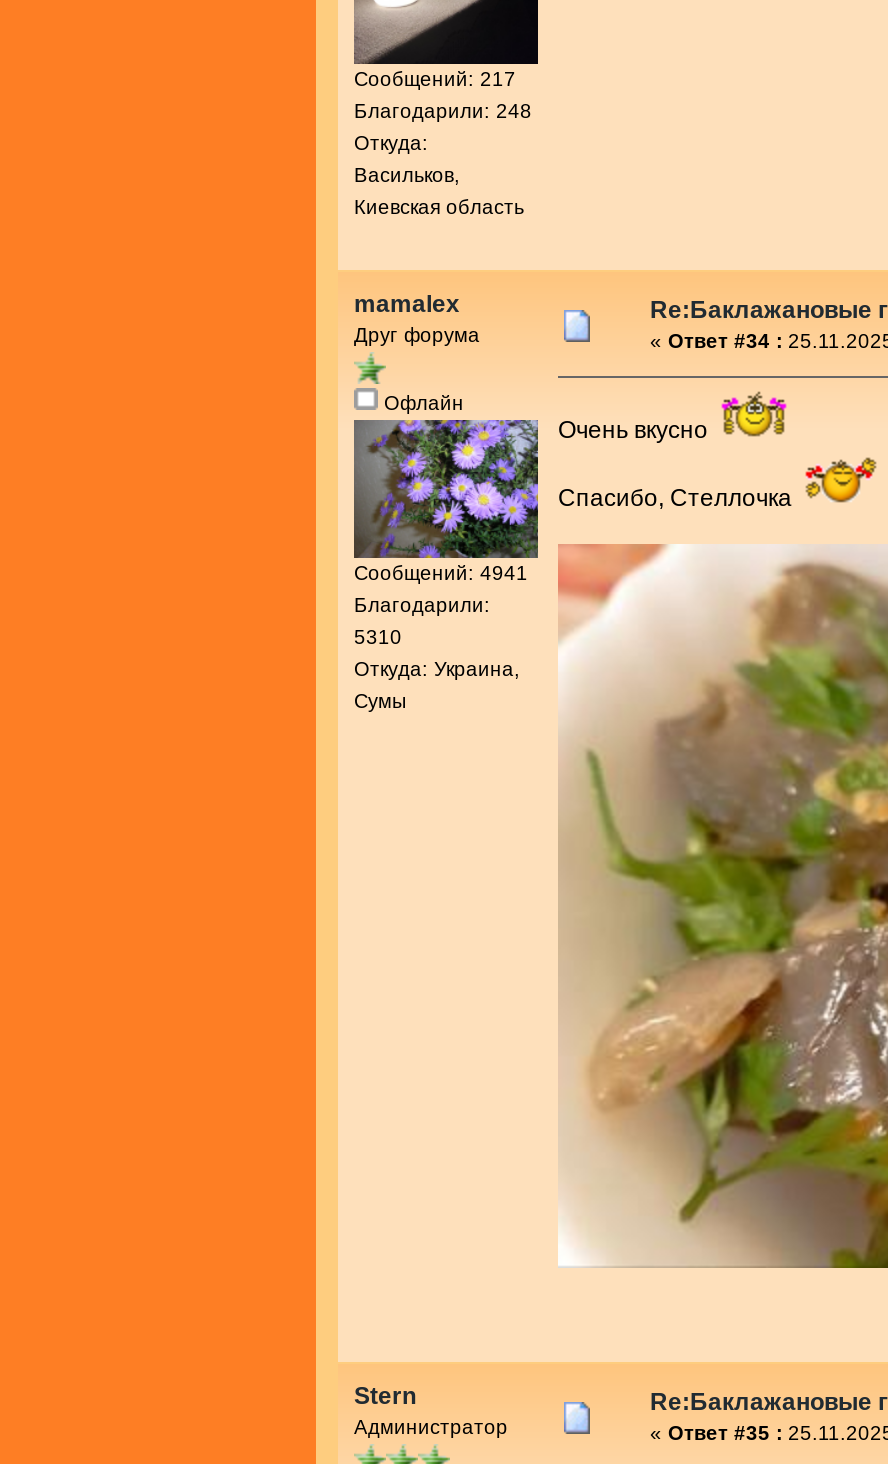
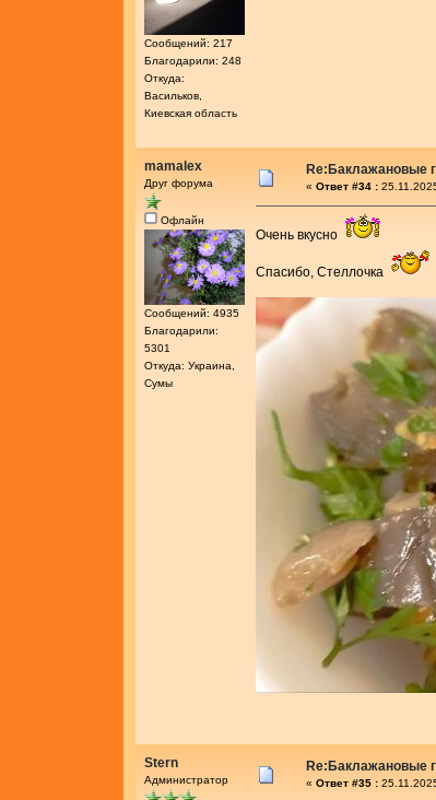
[354,562,528,584] Сообщений: 4941 -> [144,307,239,319] Сообщений: 4935
[354,626,402,648] 5310 -> [144,342,170,354] 5301

